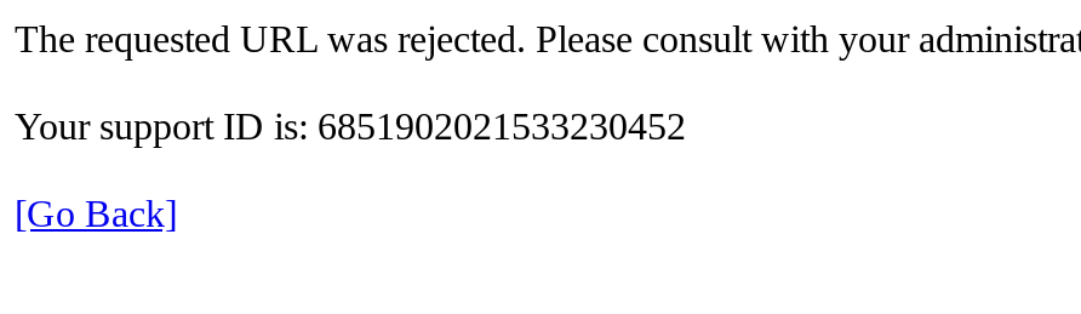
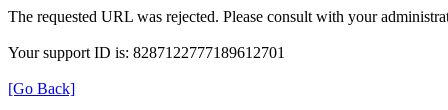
[15,105,686,147] Your support ID is: 6851902021533230452 -> [8,44,285,61] Your support ID is: 8287122777189612701

